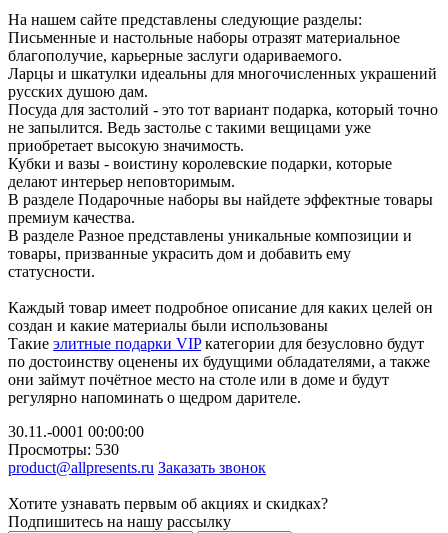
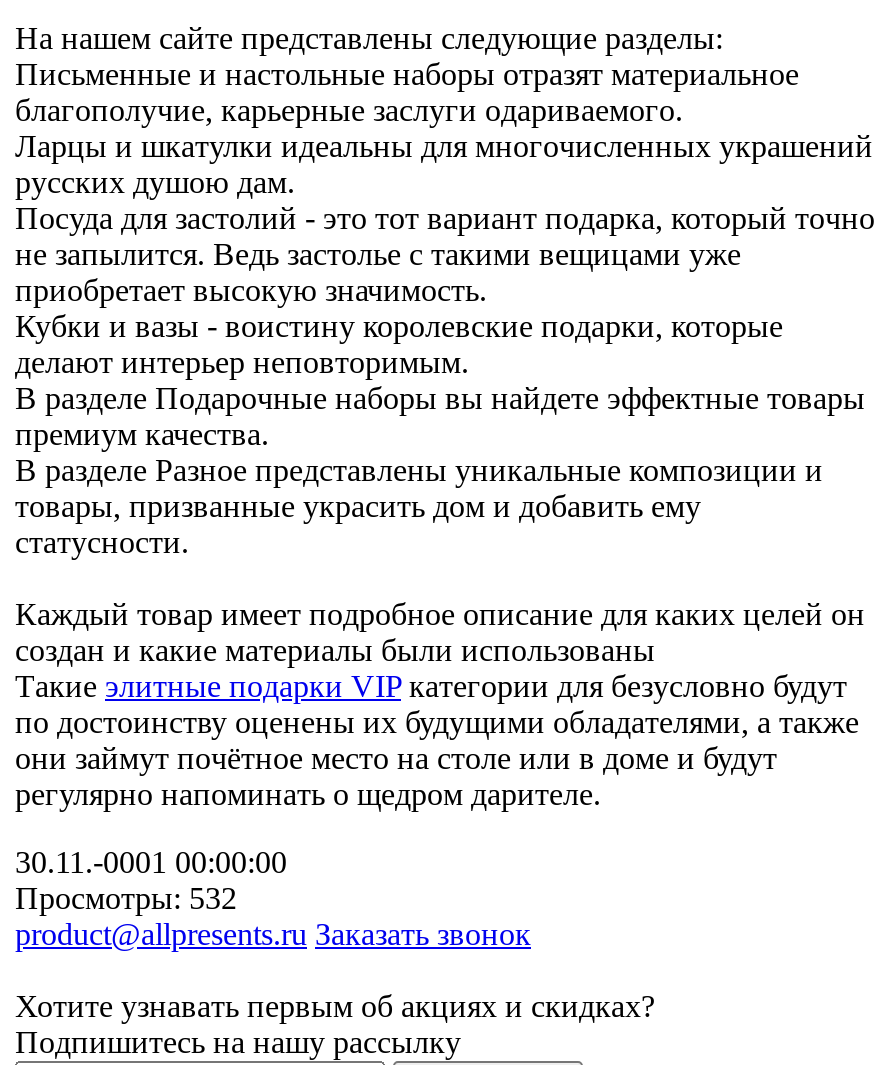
[8,441,119,458] Просмотры: 530 -> [15,881,237,915] Просмотры: 532

